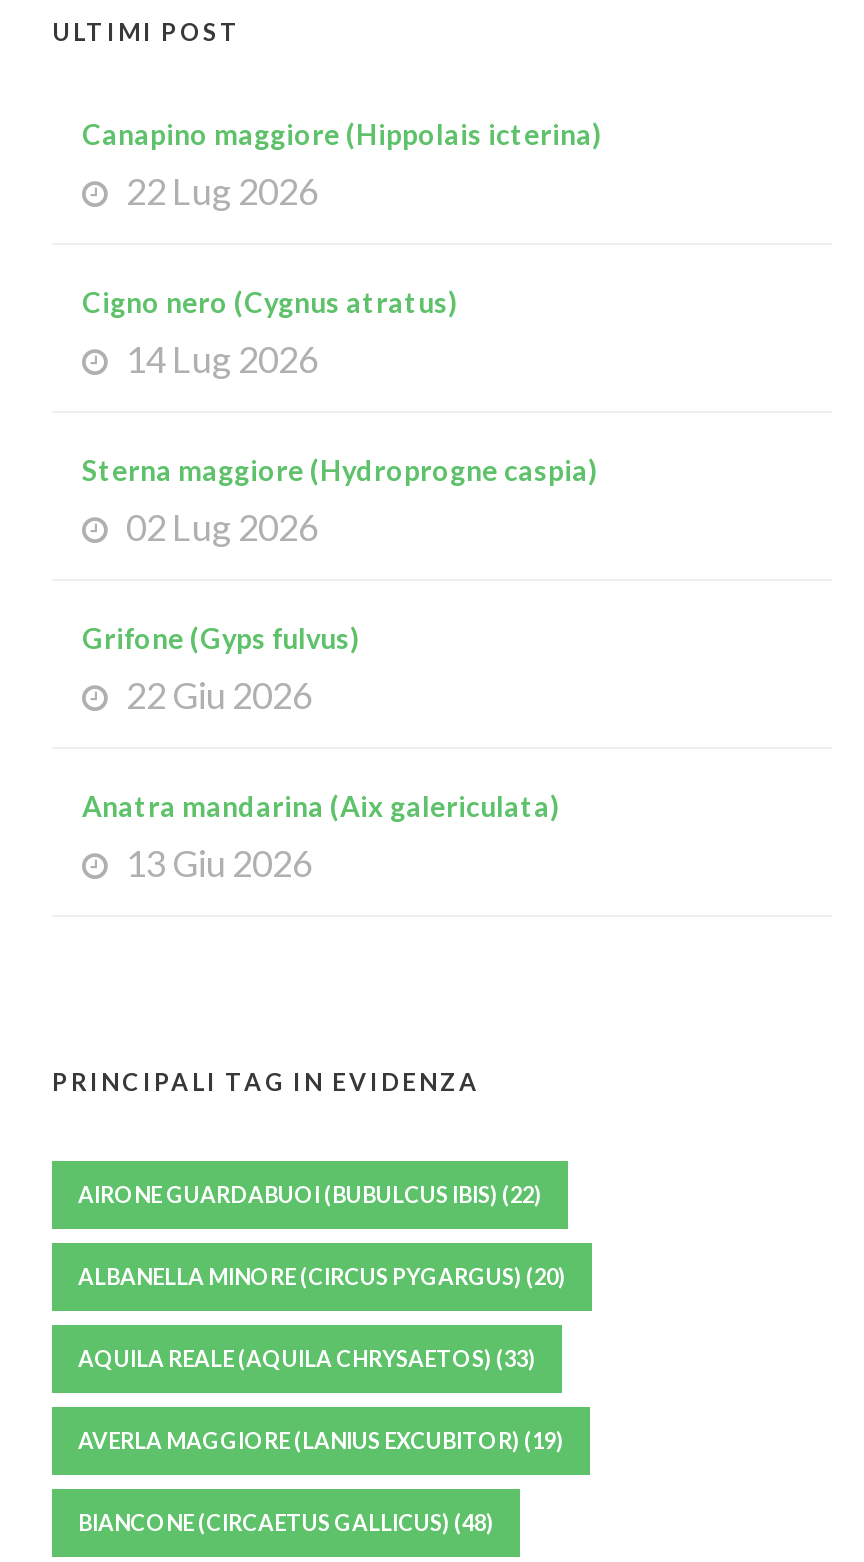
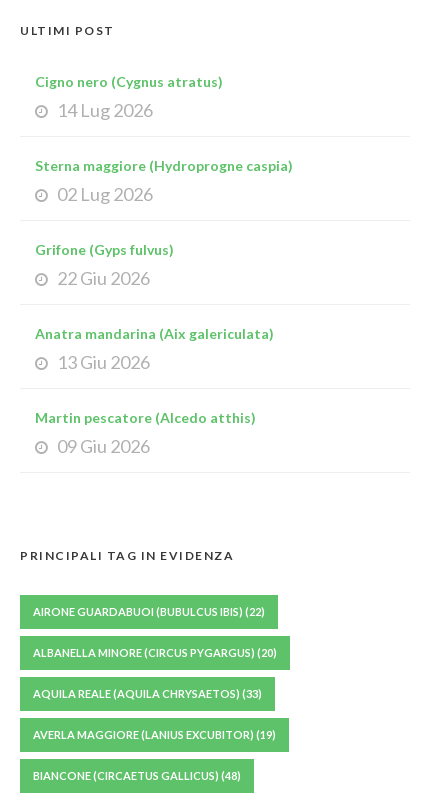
[82,116,602,212] Canapino maggiore (Hippolais icterina) | 22 Lug 2026 -> none
moved [82,284,598,884] -> [35,72,293,372]: Cigno nero (Cygnus atratus) | 14 Lug 2026 | Sterna maggiore (Hydroprogne caspia) | 02 Lug 2026 | Grifone (Gyps fulvus) | 22 Giu 2026 | Anatra mandarina (Aix galericulata) | 13 Giu 2026
none -> [35,408,256,456] Martin pescatore (Alcedo atthis) | 09 Giu 2026

